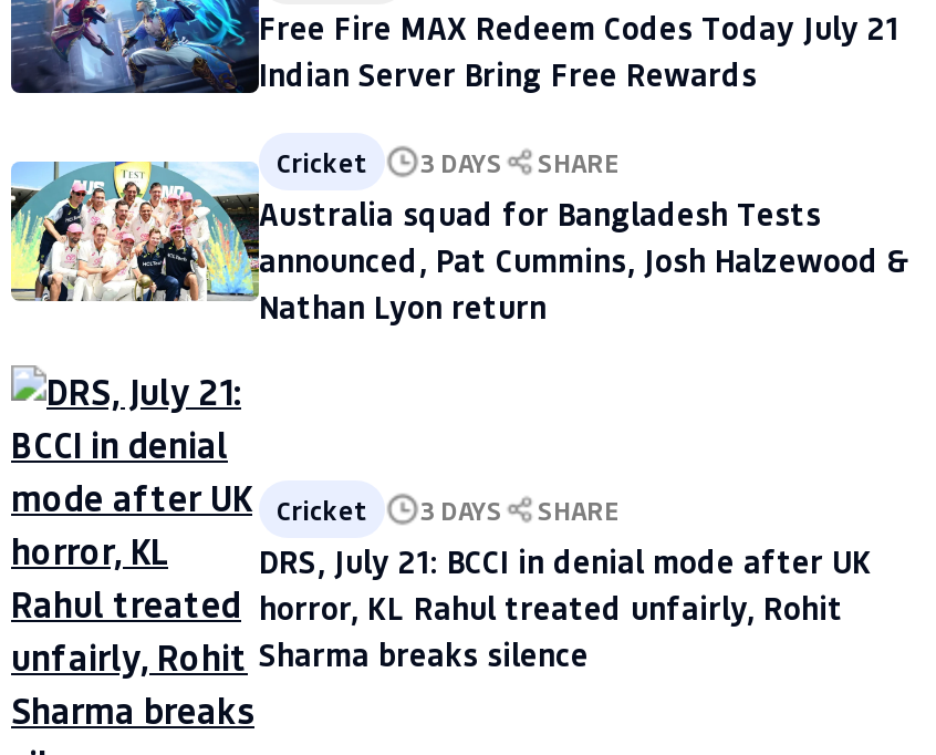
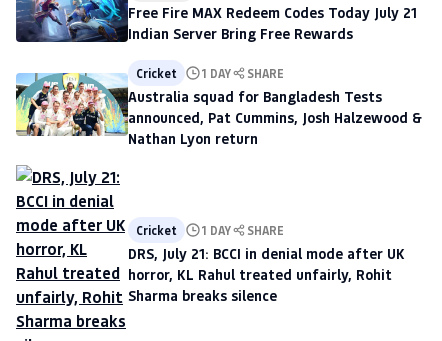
[277,145,620,180] Cricket 3 DAYS SHARE -> [136,65,284,81] Cricket 1 DAY SHARE
[277,492,620,527] Cricket 3 DAYS SHARE -> [136,222,284,238] Cricket 1 DAY SHARE

